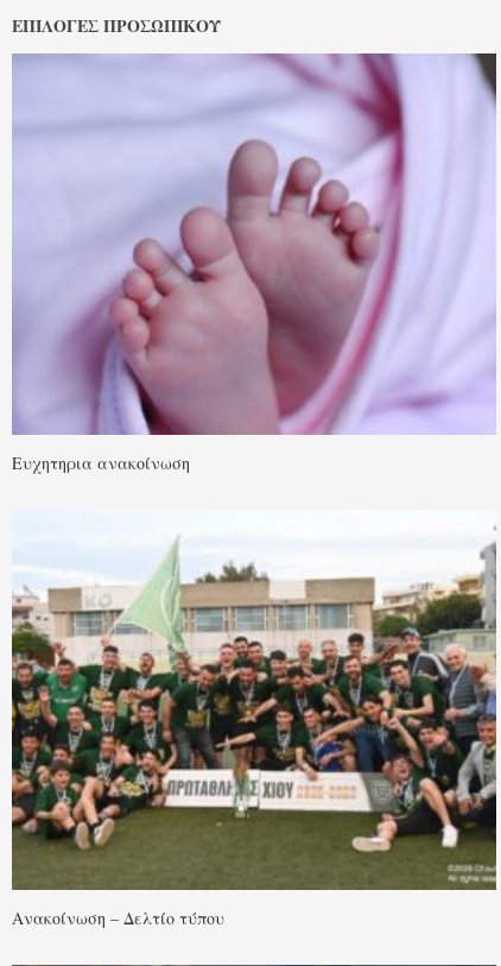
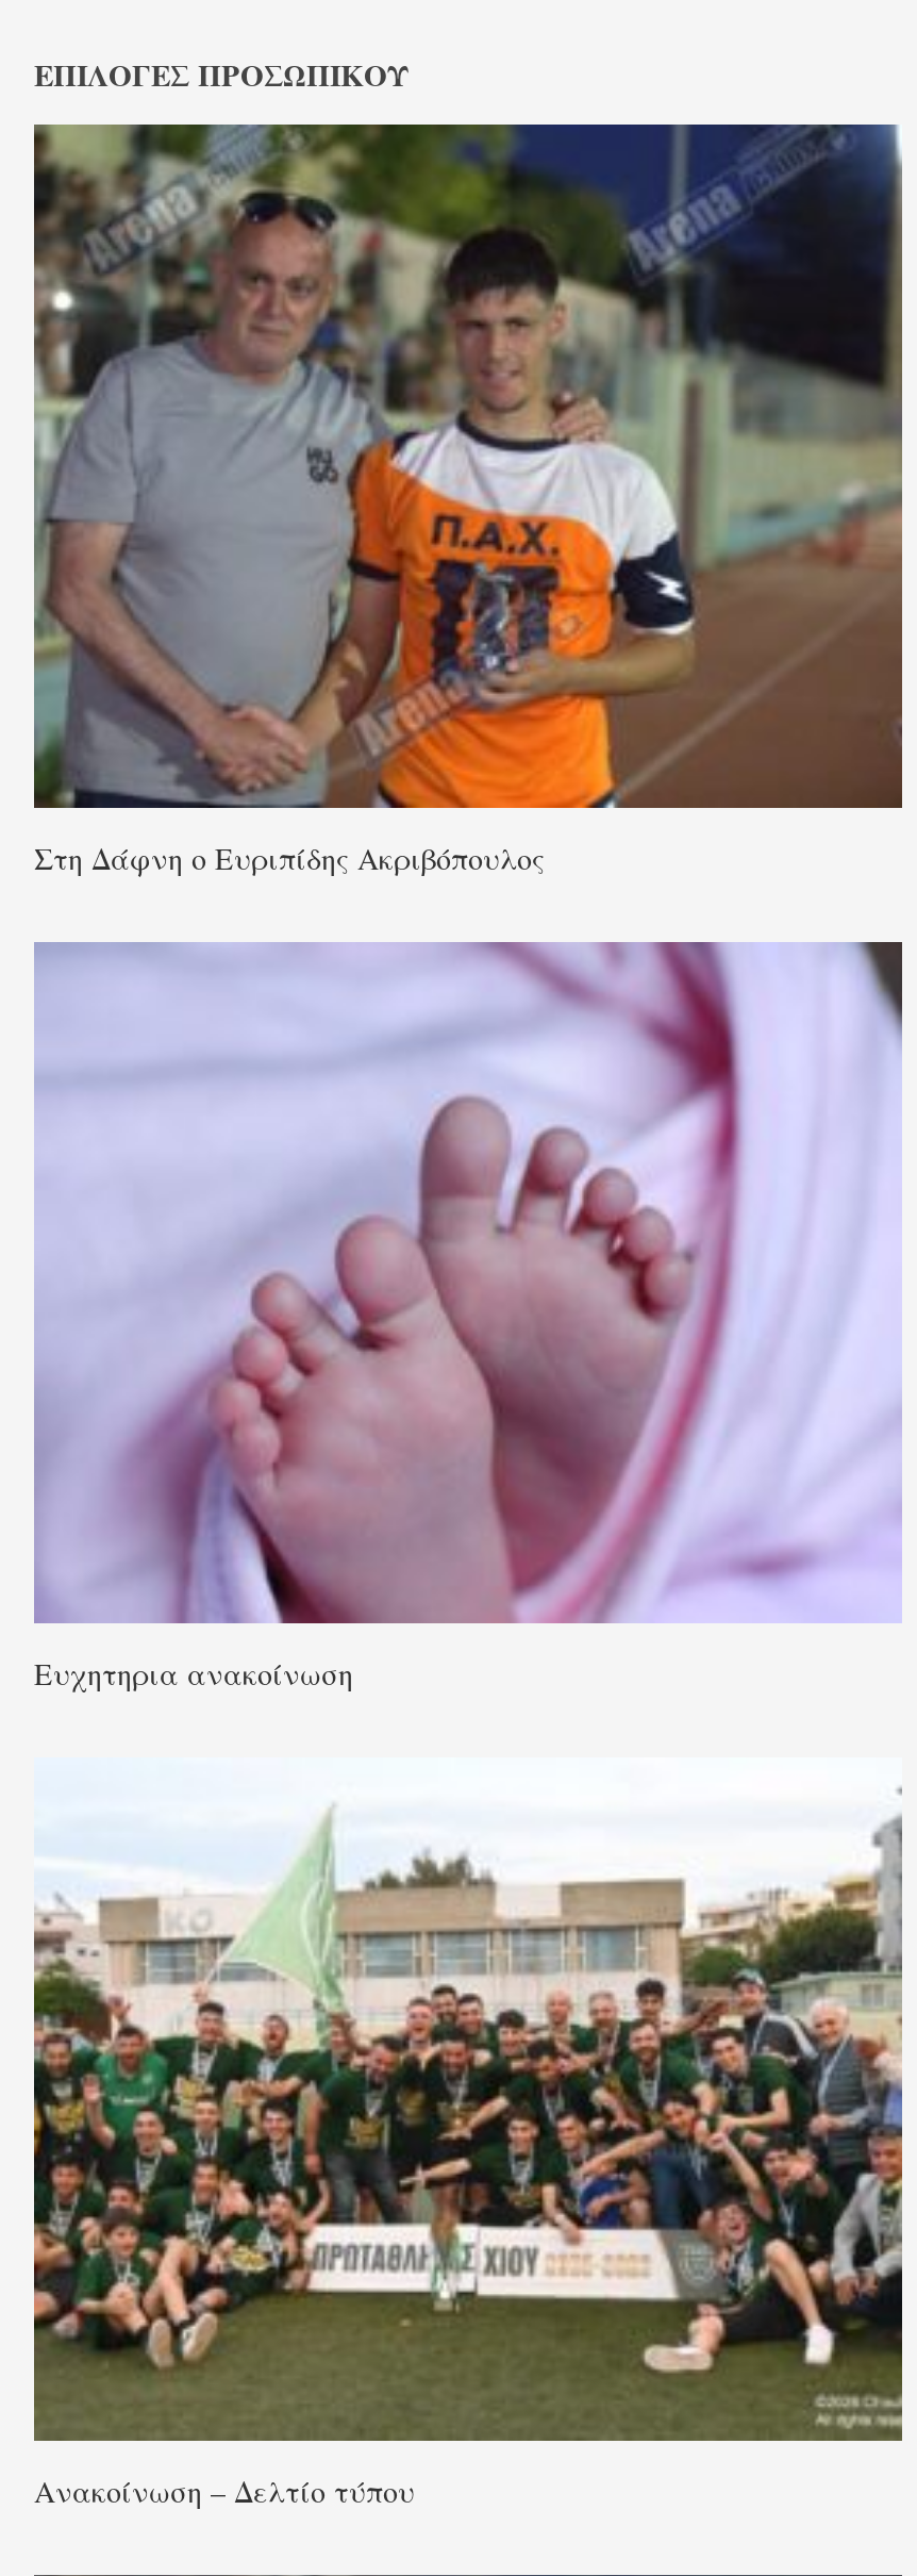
none -> [32,122,904,877] [image] | Στη Δάφνη ο Ευριπίδης Ακριβόπουλος

